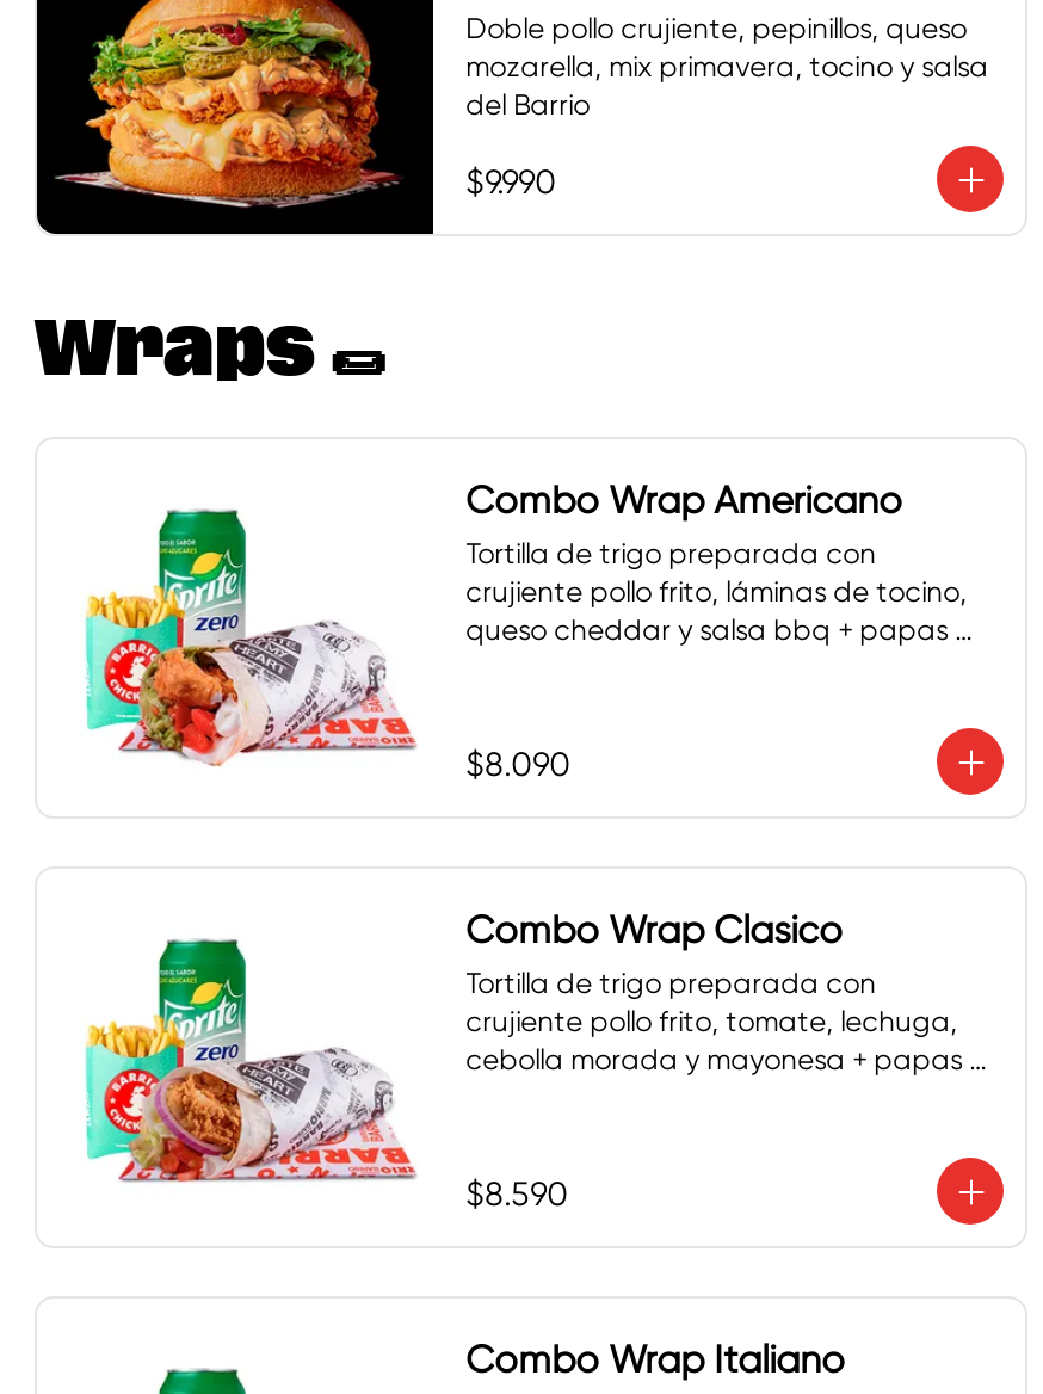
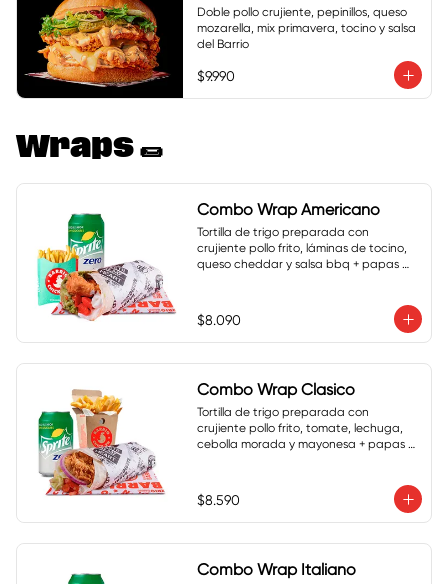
[85,931,416,1182] [image] -> [37,389,175,496] [image]

